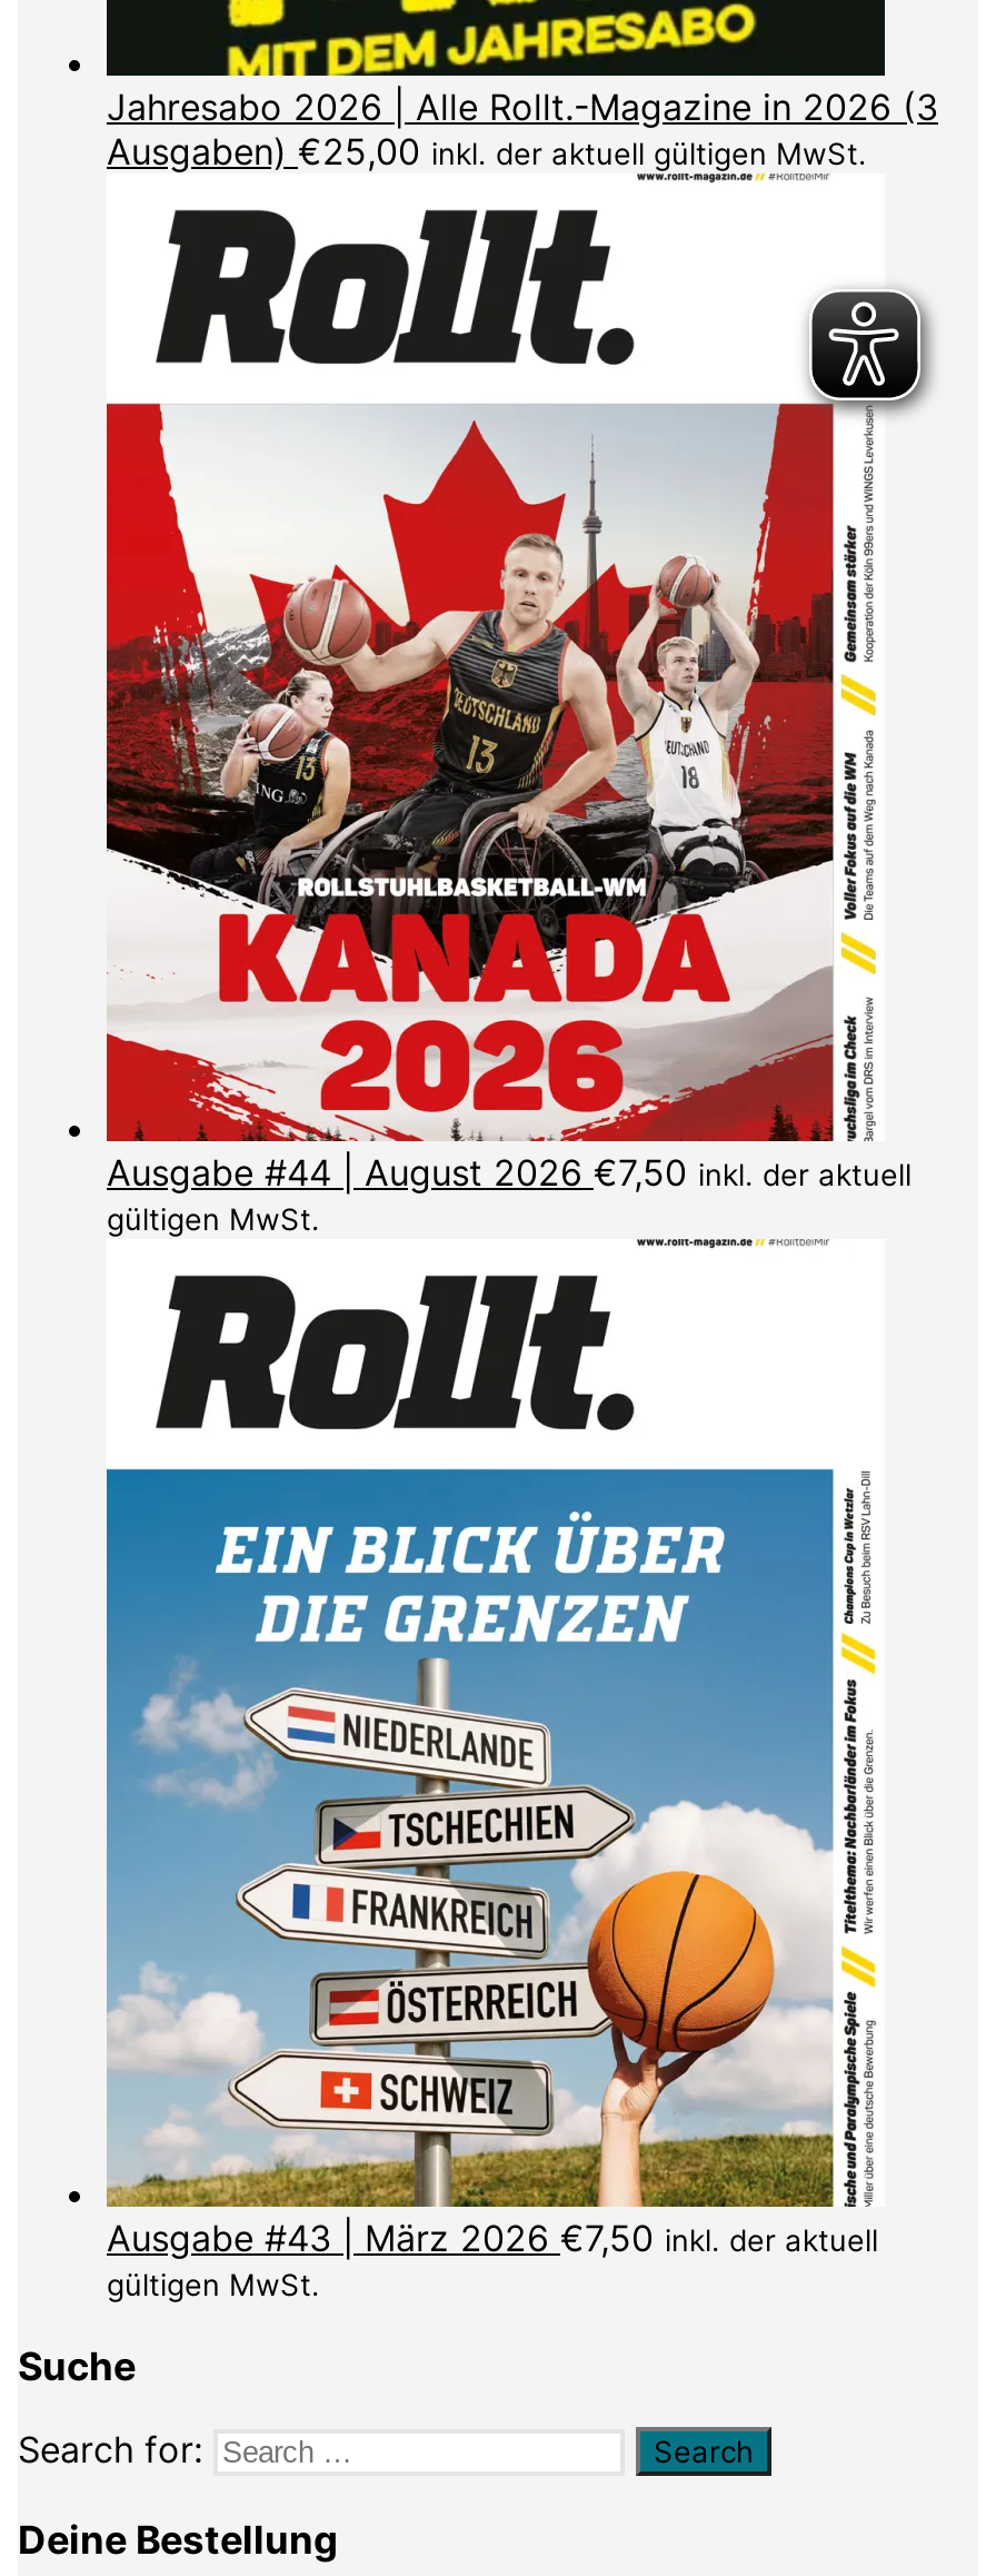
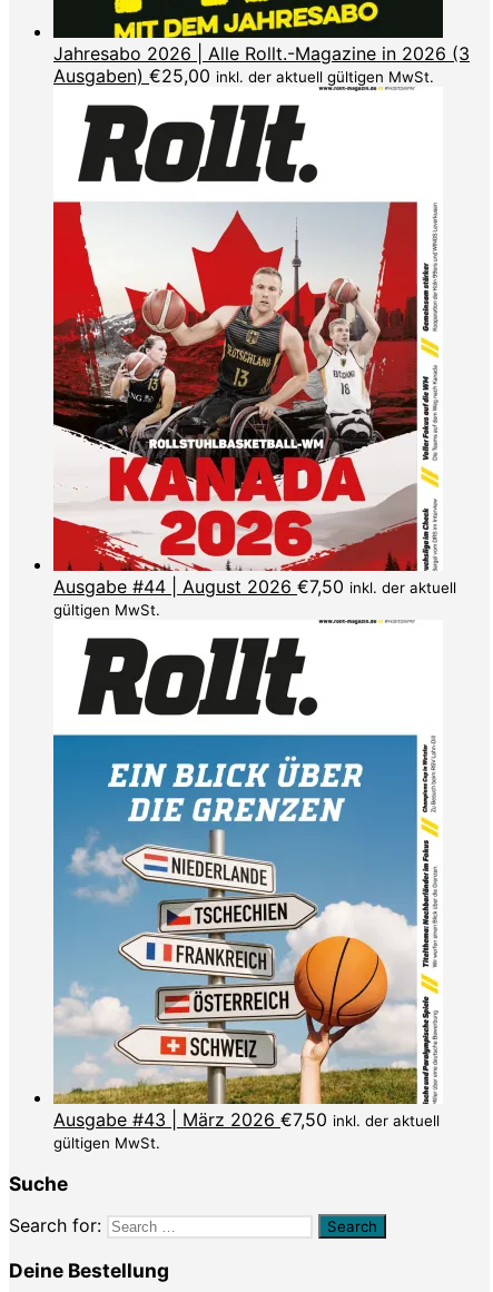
[805,289,934,416] [image] -> none

